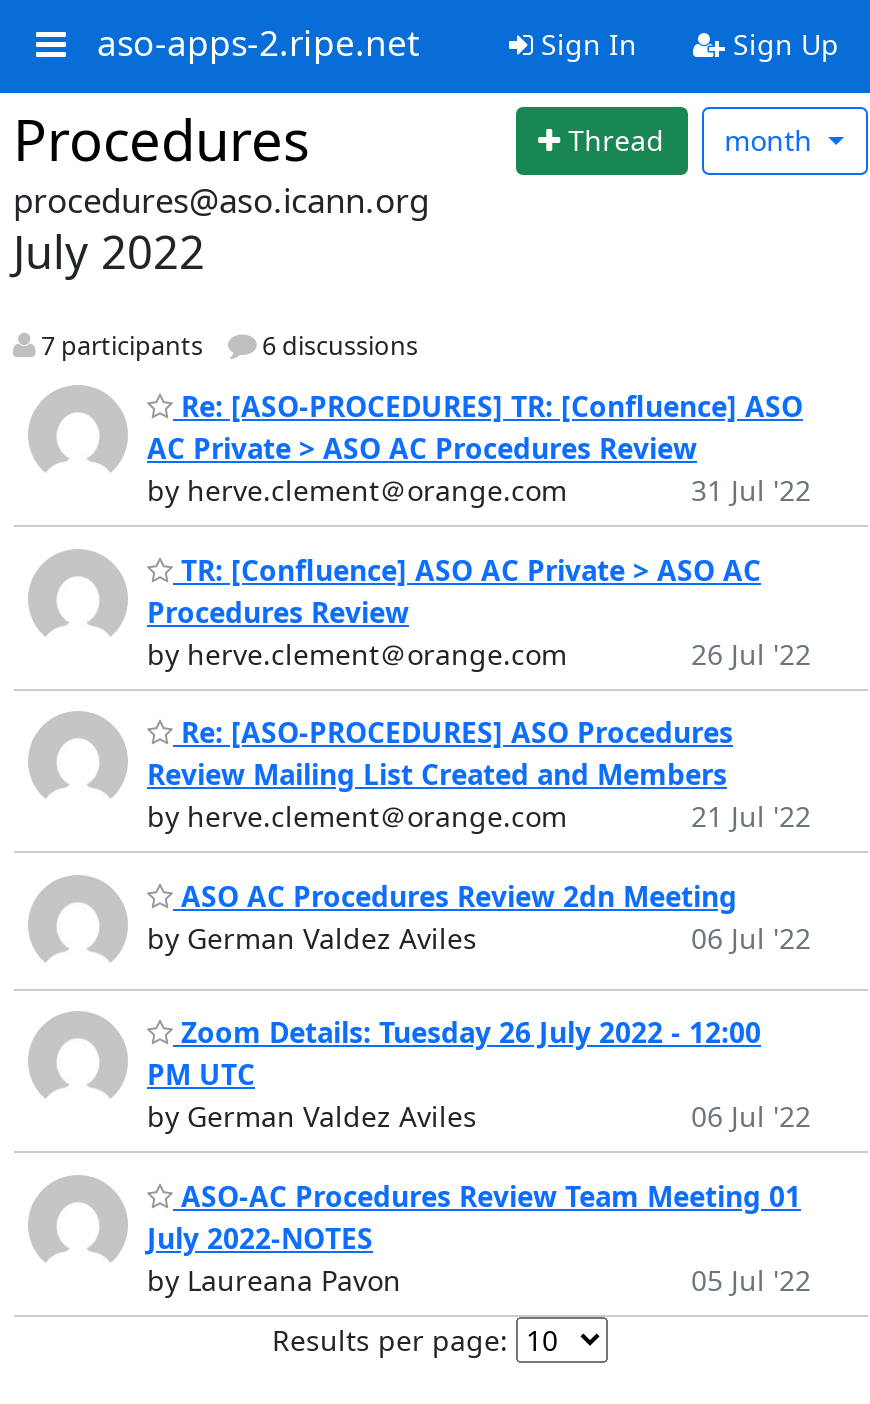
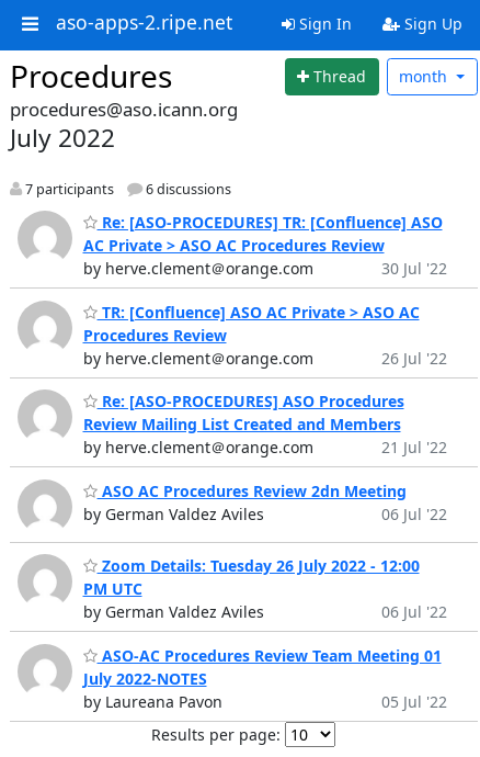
[691,472,811,510] 31 Jul '22 -> [381,258,447,279] 30 Jul '22

